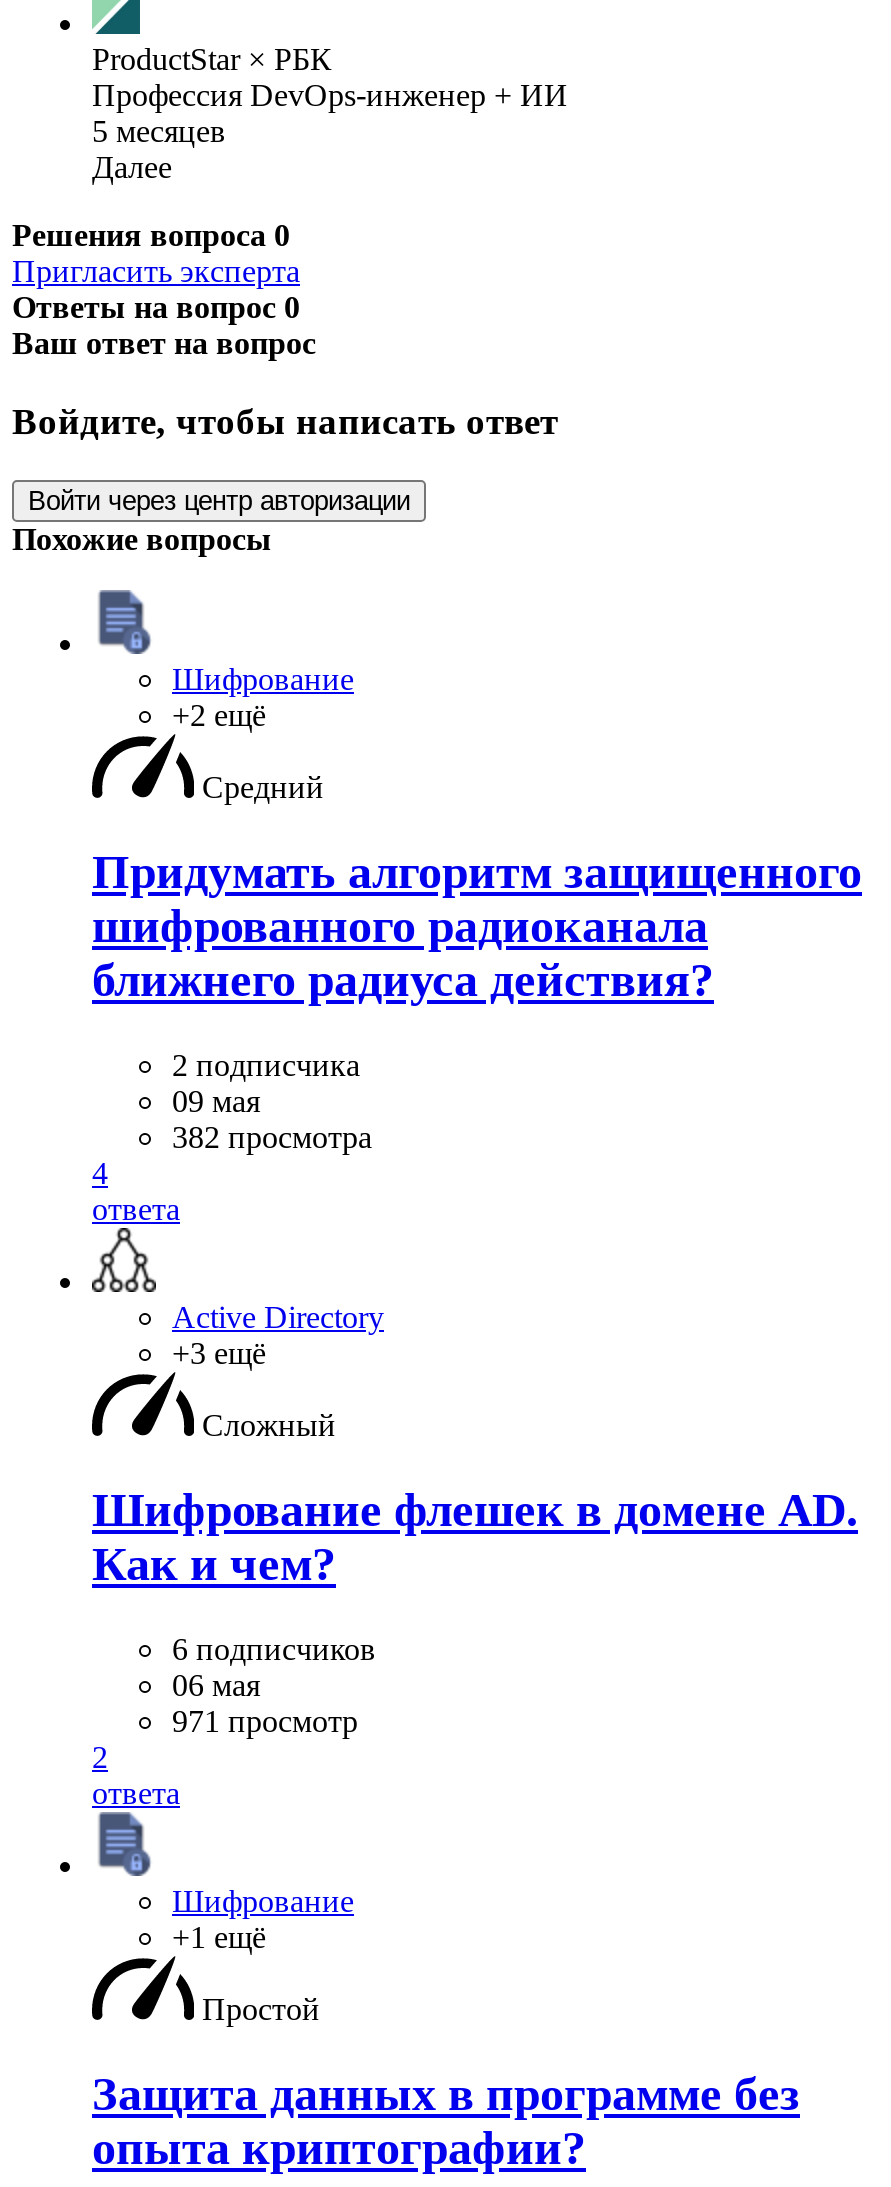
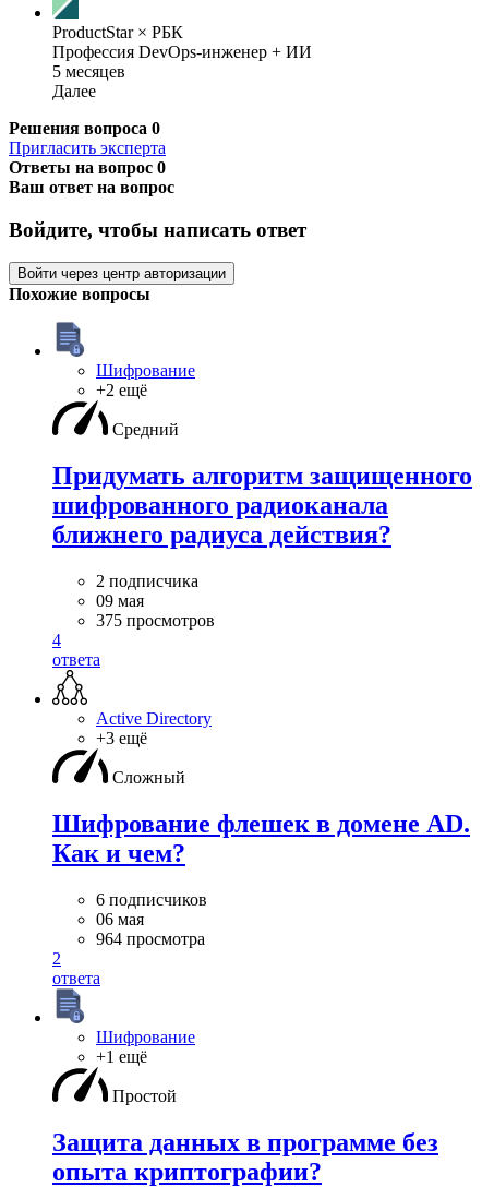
[172,1120,372,1154] 382 просмотра -> [96,611,215,630] 375 просмотров
[172,1704,358,1738] 971 просмотр -> [96,929,205,948] 964 просмотра

